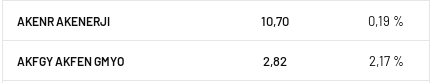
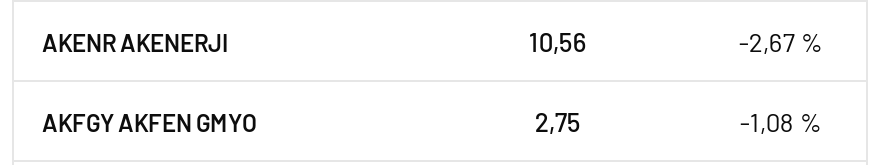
[261,12,289,28] 10,70 -> [529,25,587,57] 10,56
[368,12,404,28] 0,19 % -> [739,25,823,57] -2,67 %
[263,52,287,68] 2,82 -> [535,105,581,137] 2,75
[369,52,404,68] 2,17 % -> [740,105,822,137] -1,08 %

